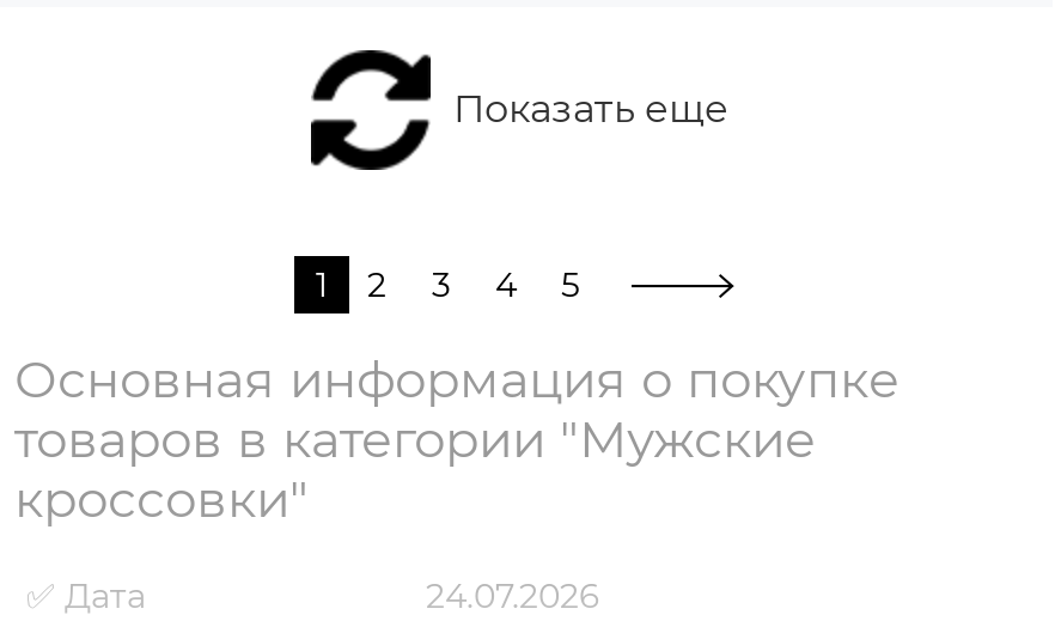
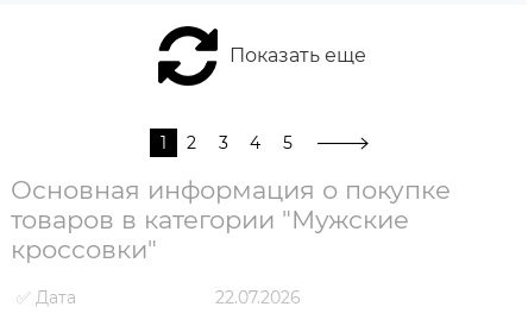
[426,575,600,618] 24.07.2026 -> [215,287,301,309] 22.07.2026

